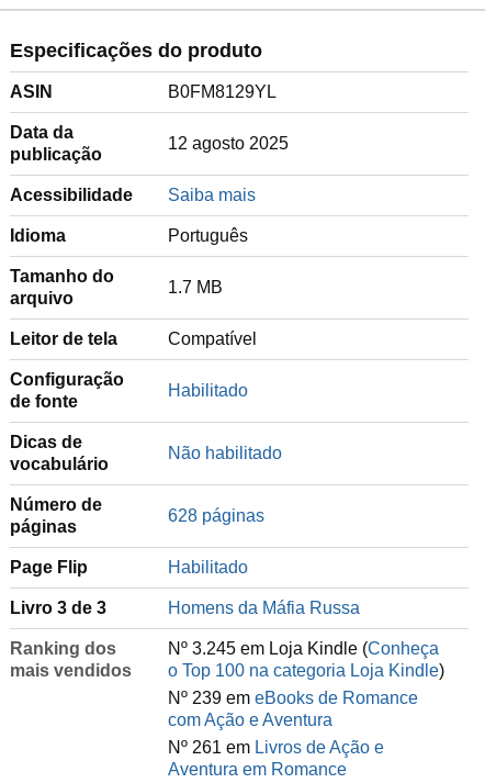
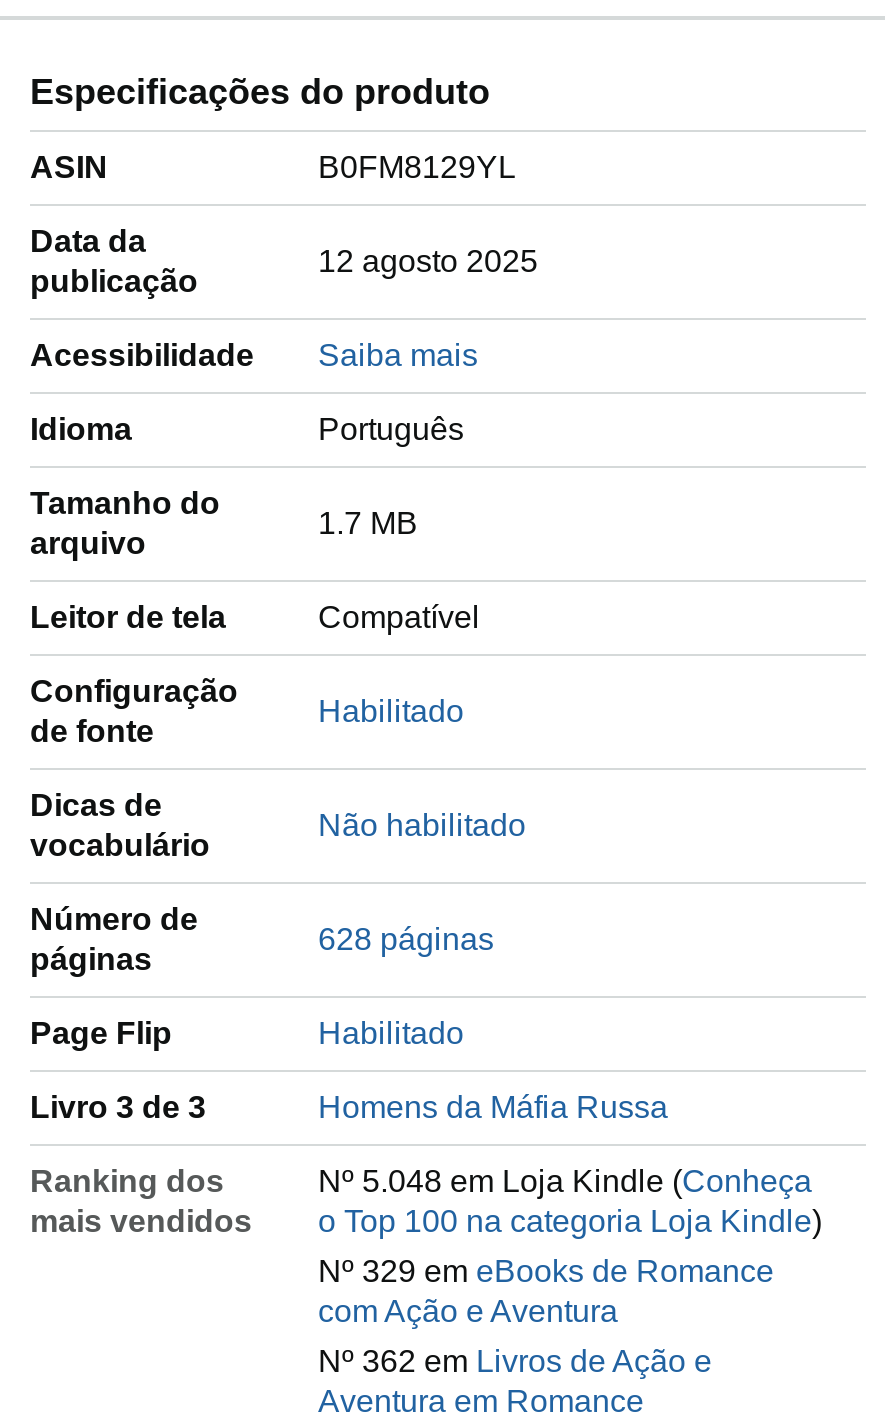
[168,639,439,657] Nº 3.245 em Loja Kindle (Conheça -> [318,1163,812,1197] Nº 5.048 em Loja Kindle (Conheça
[168,688,418,707] Nº 239 em eBooks de Romance -> [318,1253,774,1287] Nº 329 em eBooks de Romance
[168,737,384,756] Nº 261 em Livros de Ação e -> [318,1343,712,1377] Nº 362 em Livros de Ação e

